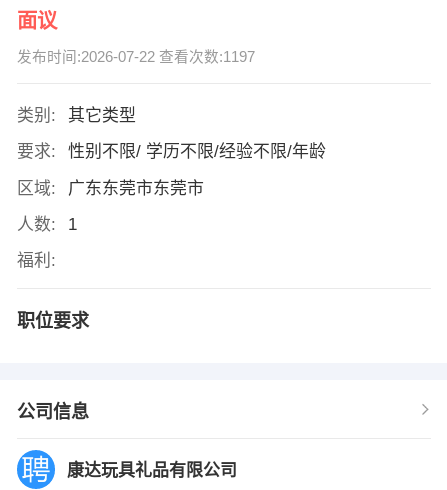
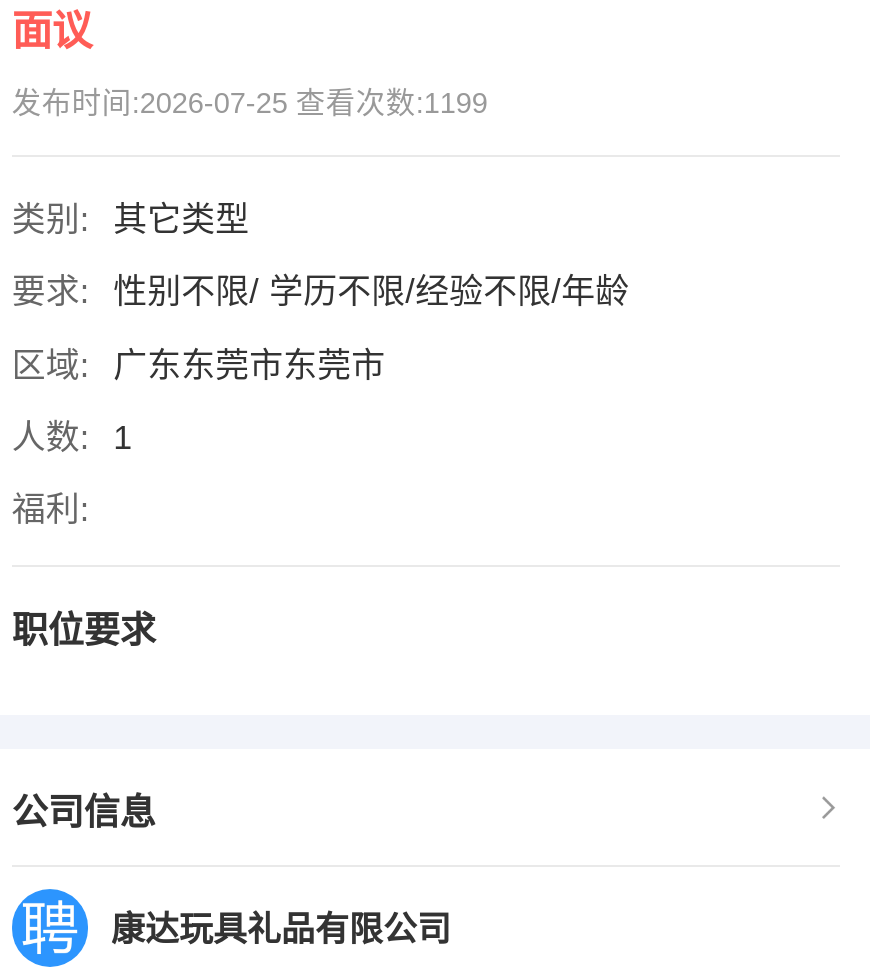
[17,49,255,65] 发布时间:2026-07-22 查看次数:1197 -> [12,87,488,119] 发布时间:2026-07-25 查看次数:1199

